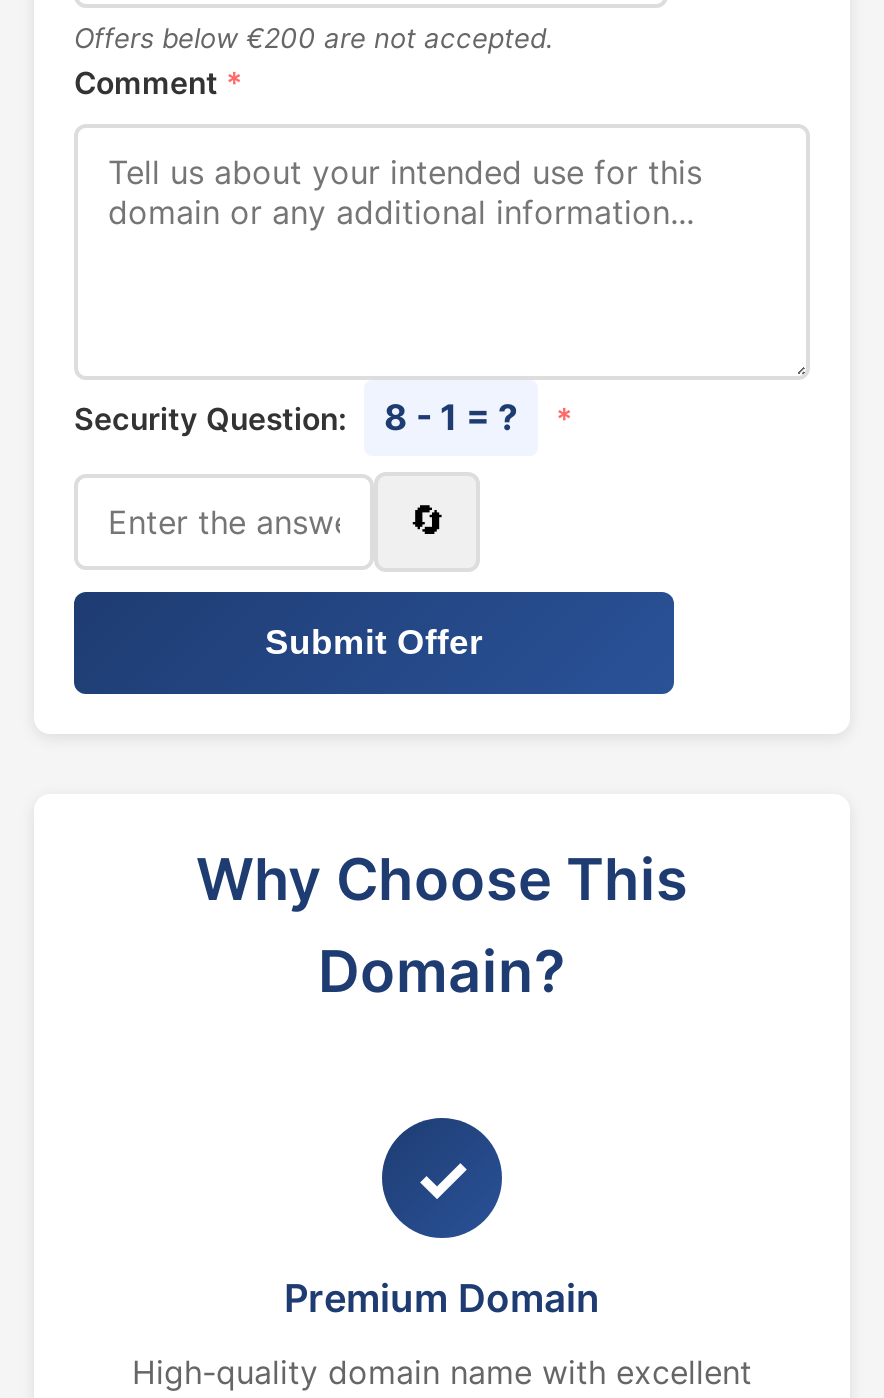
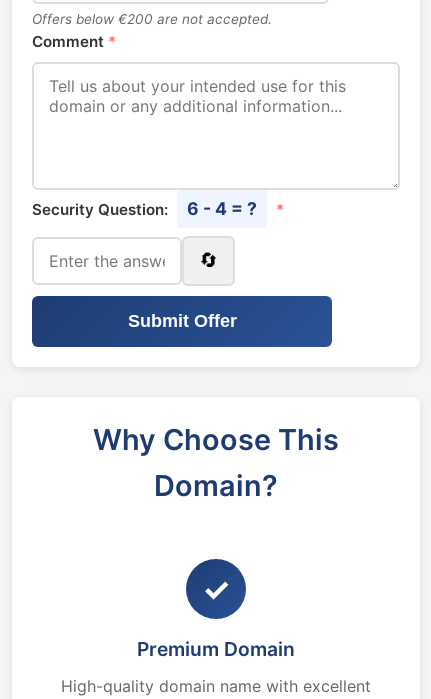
[384,396,518,438] 8 - 1 = ? -> [187,198,257,219] 6 - 4 = ?

